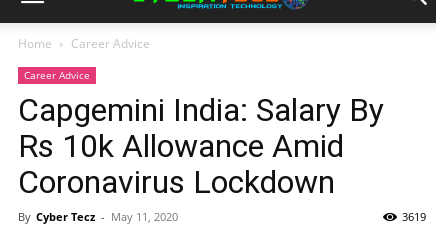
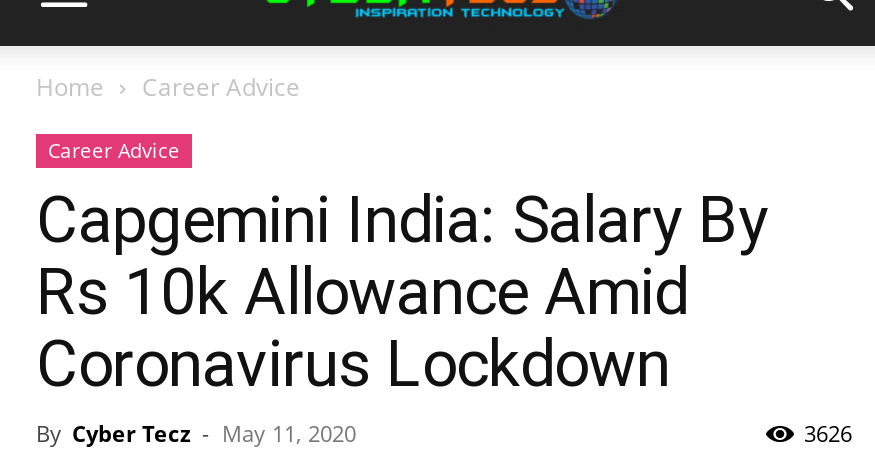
[402,209,426,224] 3619 -> [804,418,852,448] 3626

